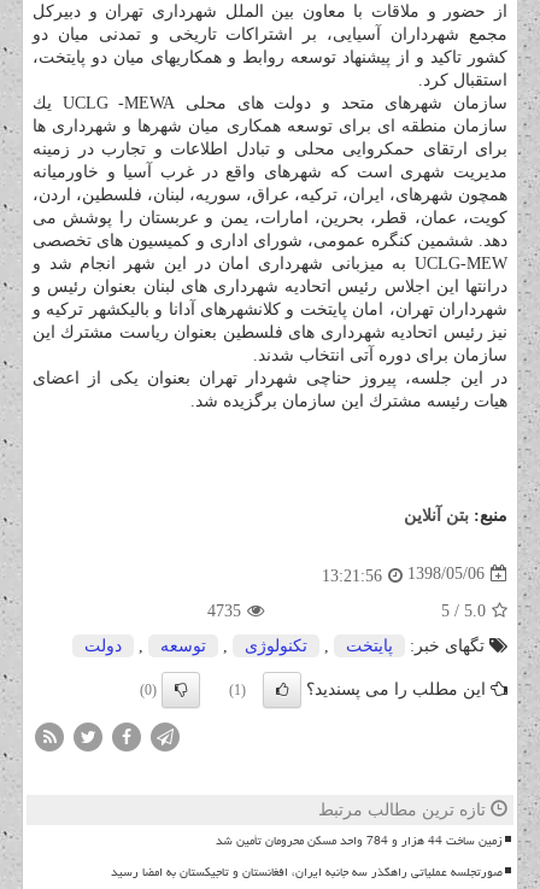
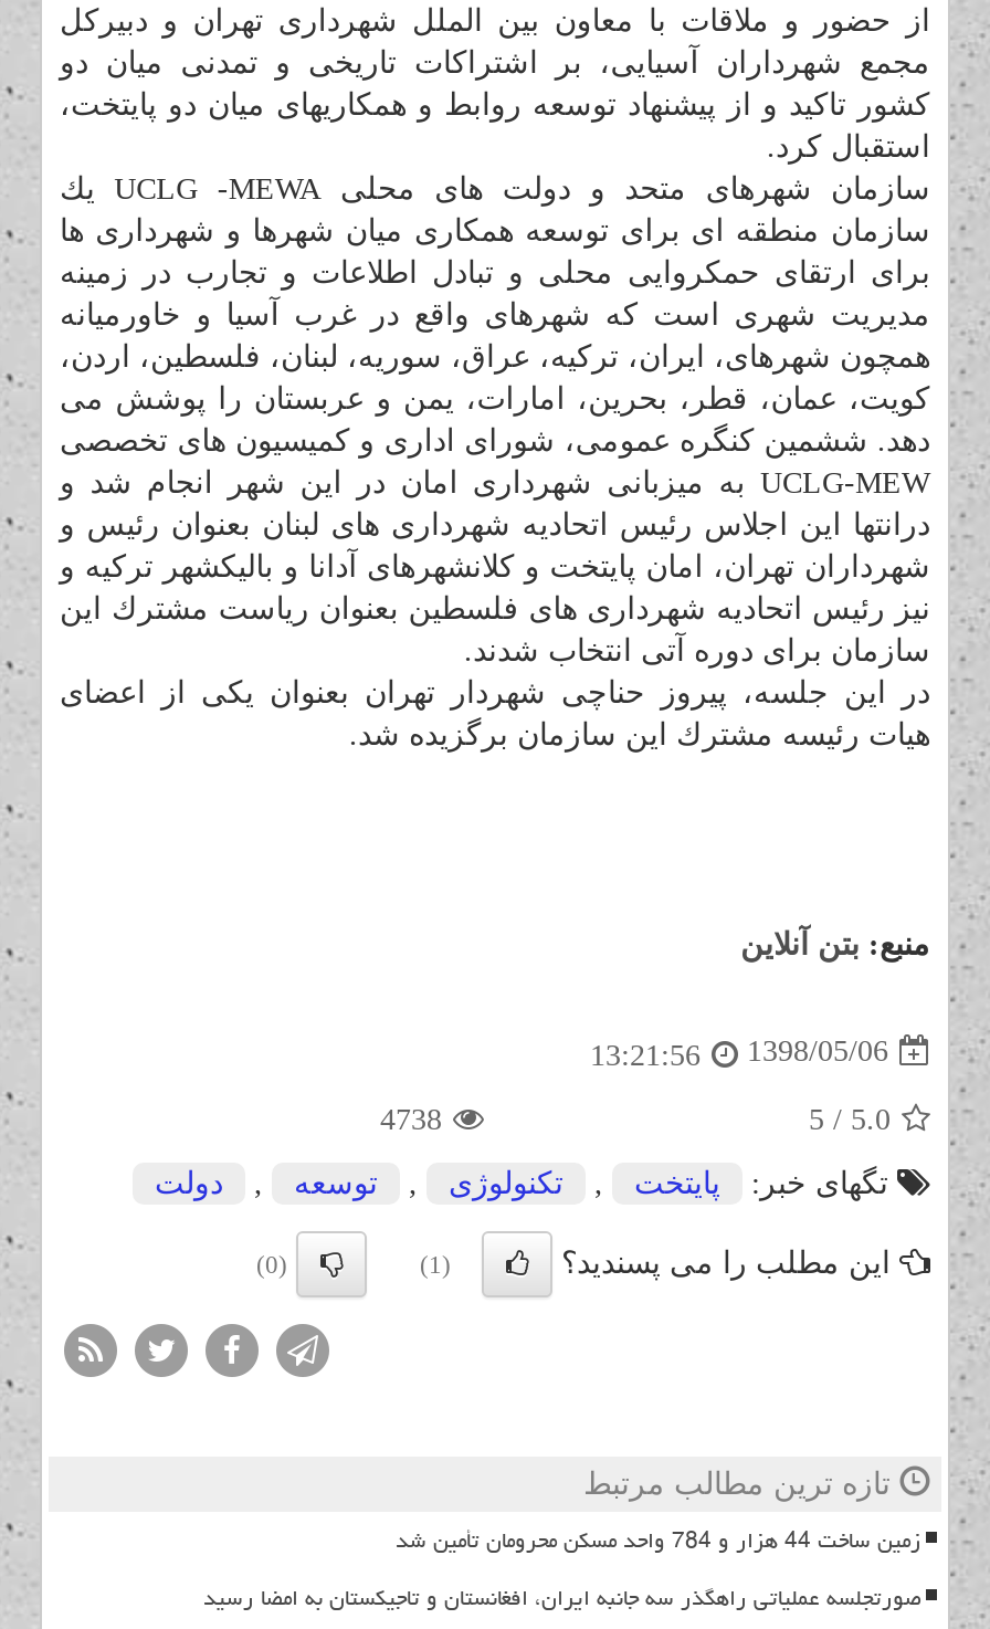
[207,601,241,620] 4735 -> [380,1102,442,1135] 4738

